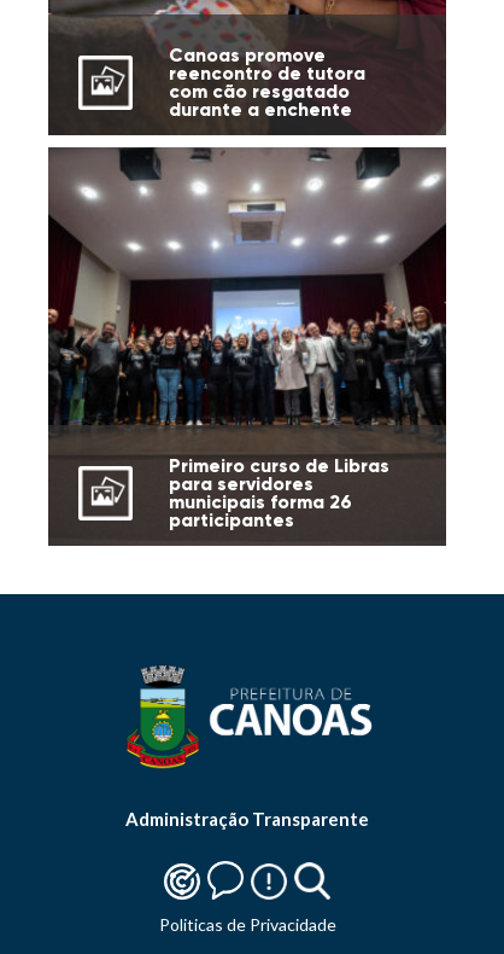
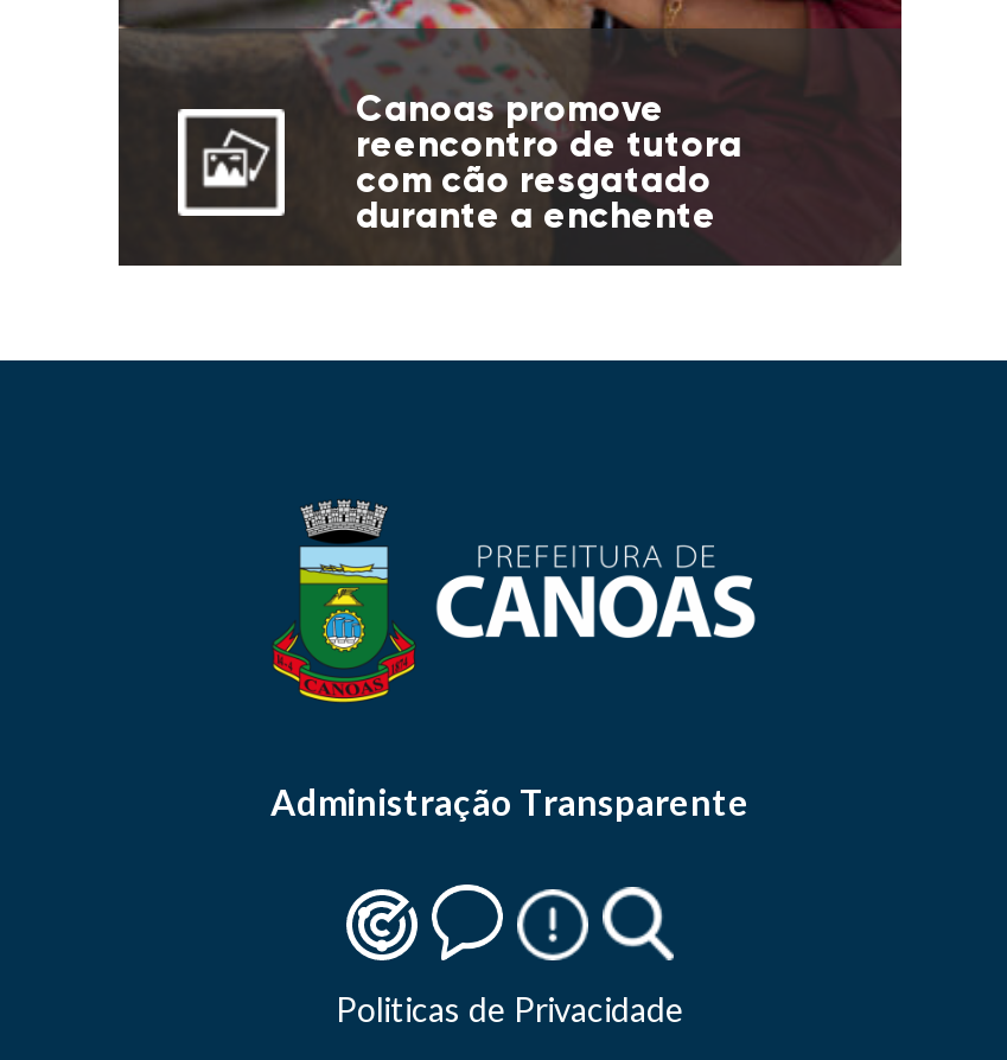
[47,146,446,531] [image] | Primeiro curso de Libras | para servidores | municipais forma 26 | participantes -> none

